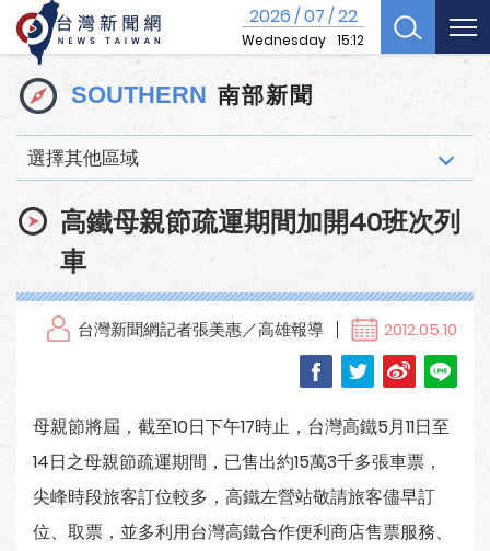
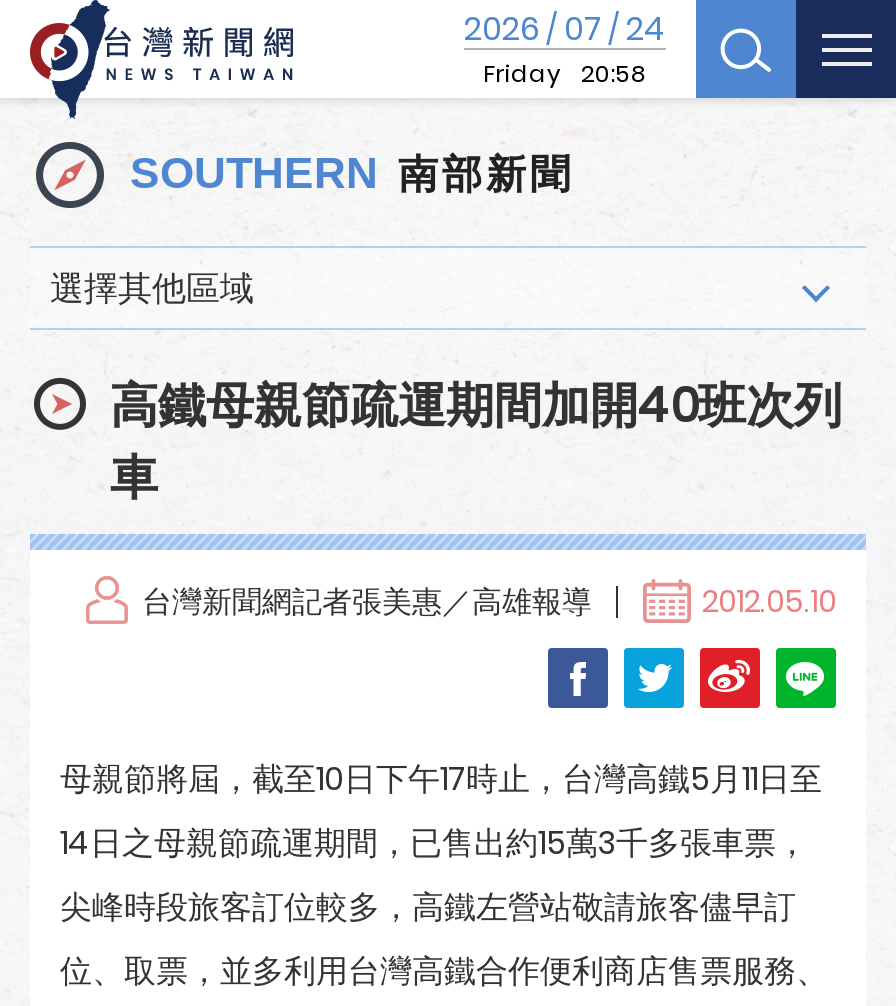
[242,3,364,49] 2026 / 07 / 22 | Wednesday 15:12 -> [464,6,666,90] 2026 / 07 / 24 | Friday 20:58

